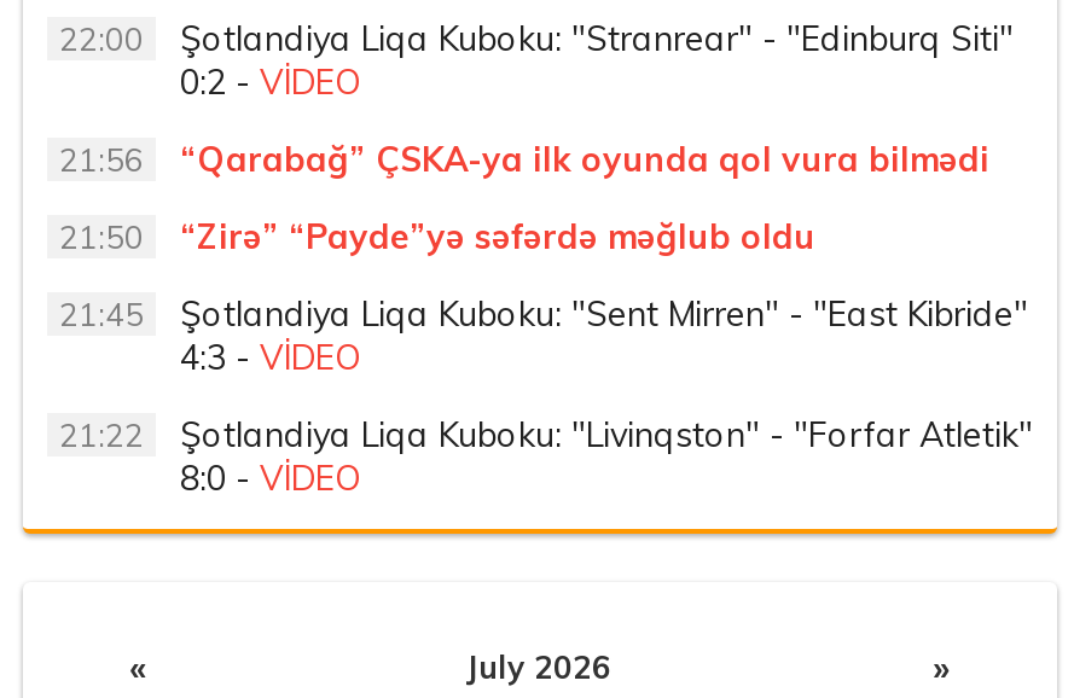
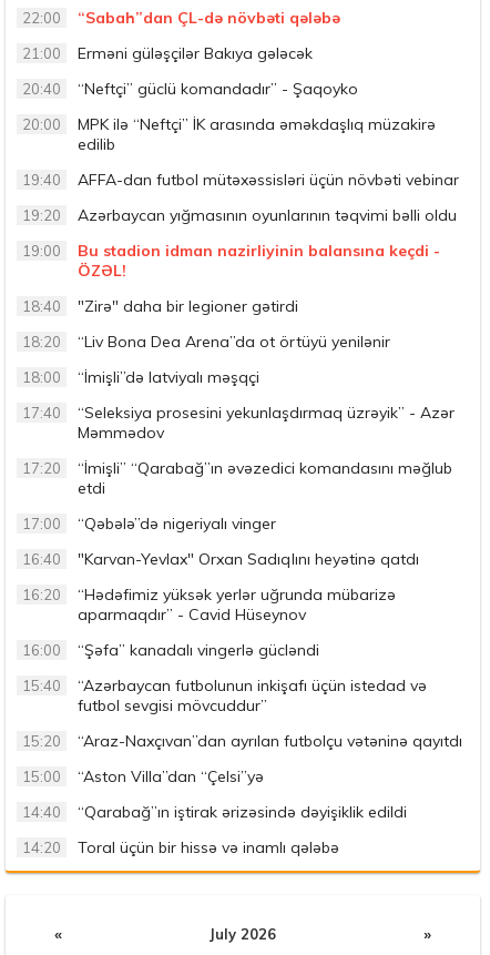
[59,17,1033,500] Şotlandiya Liqa Kuboku: "Stranrear" - "Edinburq Siti" | 0:2 - VİDEO | 21:56 | “Qarabağ” ÇSKA-ya ilk oyunda qol vura bilmədi | 21:50 | “Zirə” “Payde”yə səfərdə məğlub oldu | 21:45 | Şotlandiya Liqa Kuboku: "Sent Mirren" - "East Kibride" | 4:3 - VİDEO | 21:22 | Şotlandiya Liqa Kuboku: "Livinqston" - "Forfar Atletik" | 8:0 - VİDEO -> [22,8,462,857] “Sabah”dan ÇL-də növbəti qələbə | 21:00 | Erməni güləşçilər Bakıya gələcək | 20:40 | “Neftçi” güclü komandadır” - Şaqoyko | 20:00 | MPK ilə “Neftçi” İK arasında əməkdaşlıq müzakirə | edilib | 19:40 | AFFA-dan futbol mütəxəssisləri üçün növbəti vebinar | 19:20 | Azərbaycan yığmasının oyunlarının təqvimi bəlli oldu | 19:00 | Bu stadion idman nazirliyinin balansına keçdi - | ÖZƏL! | 18:40 | "Zirə" daha bir legioner gətirdi | 18:20 | “Liv Bona Dea Arena”da ot örtüyü yenilənir | 18:00 | “İmişli”də latviyalı məşqçi | 17:40 | “Seleksiya prosesini yekunlaşdırmaq üzrəyik” - Azər | Məmmədov | 17:20 | “İmişli” “Qarabağ”ın əvəzedici komandasını məğlub | etdi | 17:00 | “Qəbələ”də nigeriyalı vinger | 16:40 | "Karvan-Yevlax" Orxan Sadıqlını heyətinə qatdı | 16:20 | “Hədəfimiz yüksək yerlər uğrunda mübarizə | aparmaqdır” - Cavid Hüseynov | 16:00 | “Şəfa” kanadalı vingerlə gücləndi | 15:40 | “Azərbaycan futbolunun inkişafı üçün istedad və | futbol sevgisi mövcuddur” | 15:20 | “Araz-Naxçıvan”dan ayrılan futbolçu vətəninə qayıtdı | 15:00 | “Aston Villa”dan “Çelsi”yə | 14:40 | “Qarabağ”ın iştirak ərizəsində dəyişiklik edildi | 14:20 | Toral üçün bir hissə və inamlı qələbə

